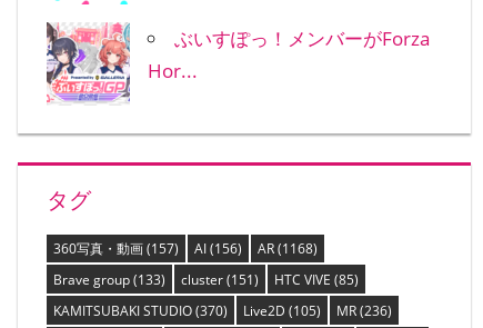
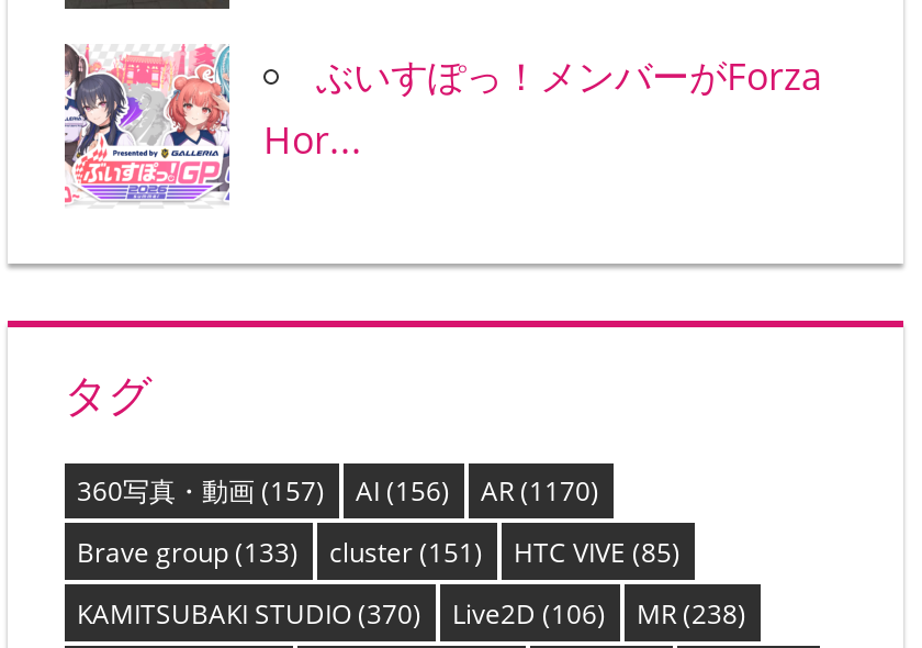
[53,239,317,258] 360写真・動画(157) AI (156) AR (1168) -> [77,472,599,510] 360写真・動画(157) AI (156) AR (1170)
[243,301,320,320] Live2D (105) -> [452,594,606,632] Live2D (106)
[336,301,391,320] MR (236) -> [637,594,746,632] MR (238)

